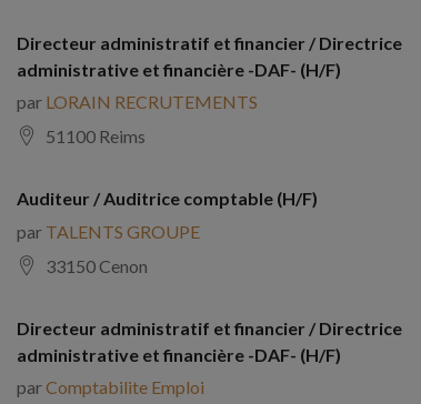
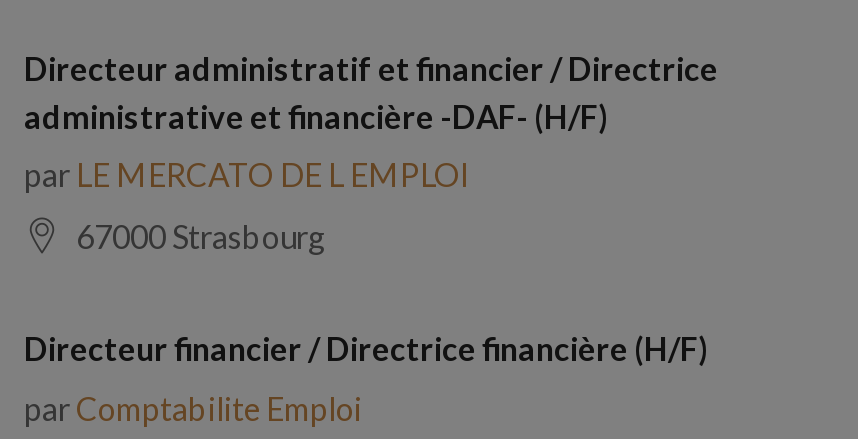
[17,91,402,365] par LORAIN RECRUTEMENTS | 51100 Reims | Auditeur / Auditrice comptable (H/F) | par TALENTS GROUPE | 33150 Cenon | Directeur administratif et financier / Directrice | administrative et financière -DAF- (H/F) -> [24,154,708,366] par LE MERCATO DE L EMPLOI | 67000 Strasbourg | Directeur financier / Directrice financière (H/F)

